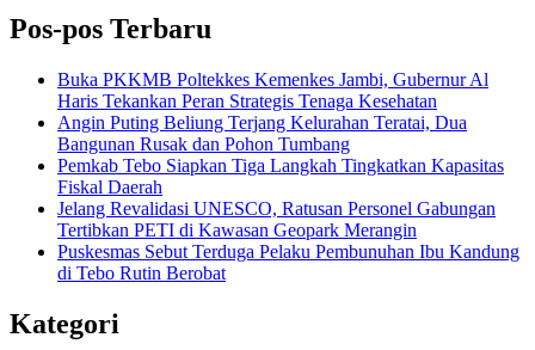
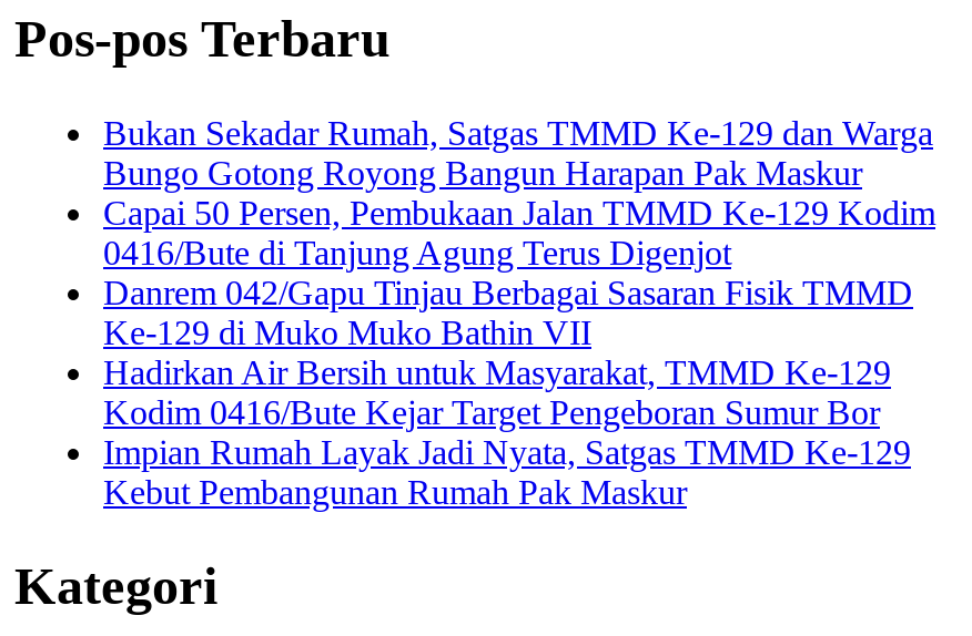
[57,69,519,283] Buka PKKMB Poltekkes Kemenkes Jambi, Gubernur Al | Haris Tekankan Peran Strategis Tenaga Kesehatan | Angin Puting Beliung Terjang Kelurahan Teratai, Dua | Bangunan Rusak dan Pohon Tumbang | Pemkab Tebo Siapkan Tiga Langkah Tingkatkan Kapasitas | Fiskal Daerah | Jelang Revalidasi UNESCO, Ratusan Personel Gabungan | Tertibkan PETI di Kawasan Geopark Merangin | Puskesmas Sebut Terduga Pelaku Pembunuhan Ibu Kandung | di Tebo Rutin Berobat -> [103,113,935,510] Bukan Sekadar Rumah, Satgas TMMD Ke-129 dan Warga | Bungo Gotong Royong Bangun Harapan Pak Maskur | Capai 50 Persen, Pembukaan Jalan TMMD Ke-129 Kodim | 0416/Bute di Tanjung Agung Terus Digenjot | Danrem 042/Gapu Tinjau Berbagai Sasaran Fisik TMMD | Ke-129 di Muko Muko Bathin VII | Hadirkan Air Bersih untuk Masyarakat, TMMD Ke-129 | Kodim 0416/Bute Kejar Target Pengeboran Sumur Bor | Impian Rumah Layak Jadi Nyata, Satgas TMMD Ke-129 | Kebut Pembangunan Rumah Pak Maskur

